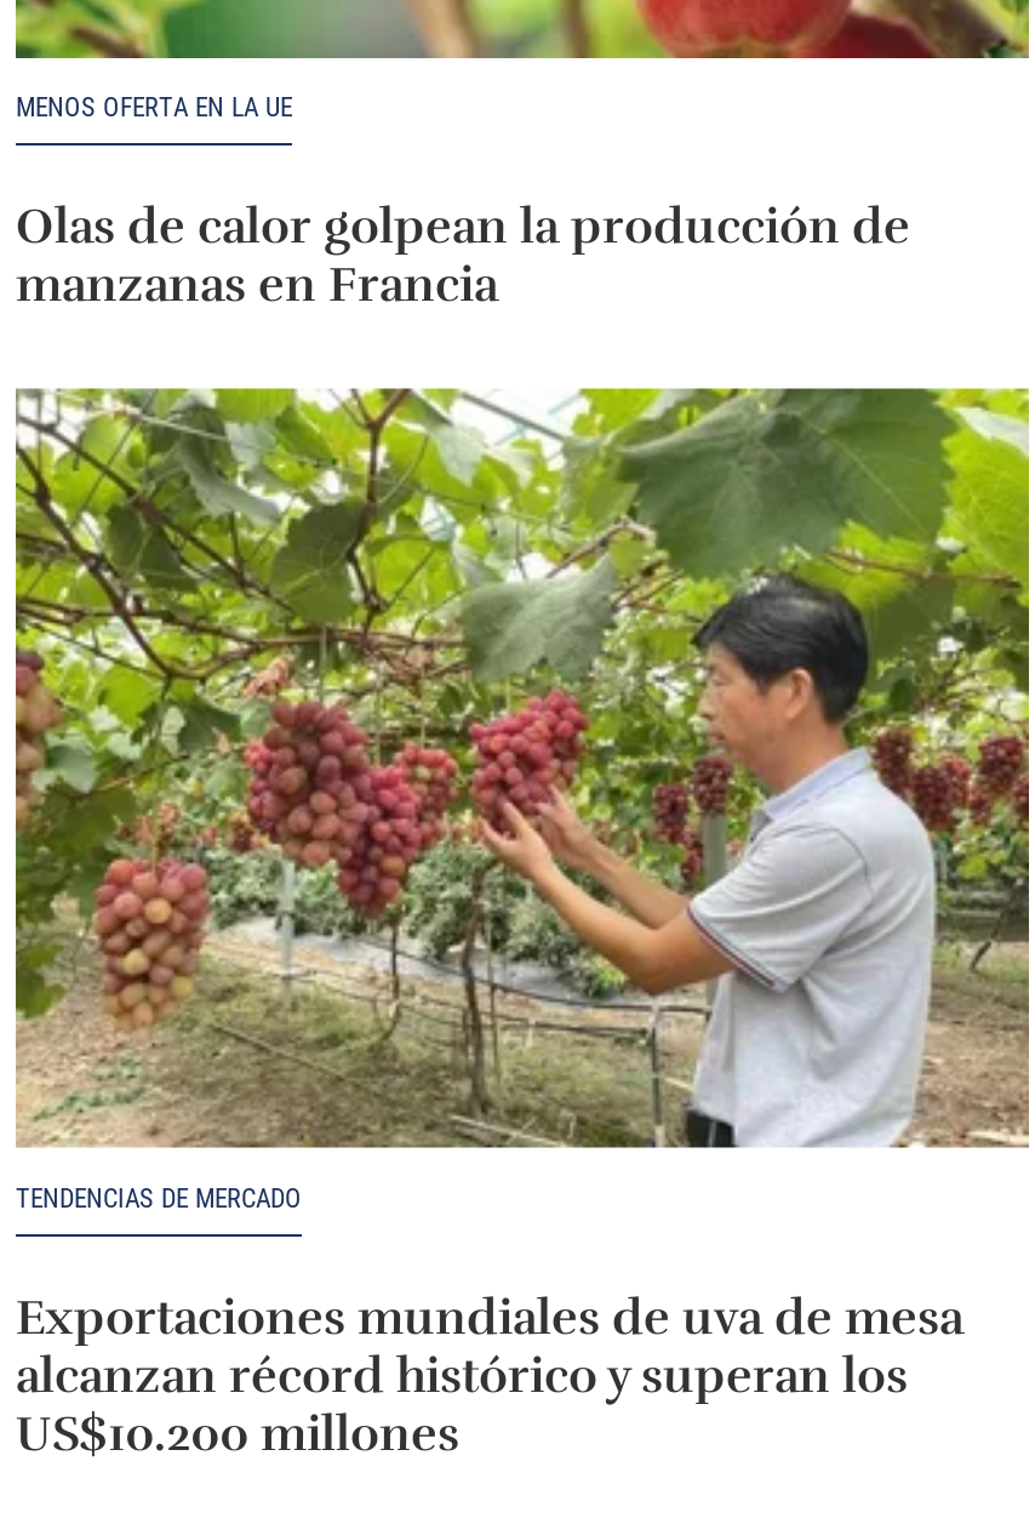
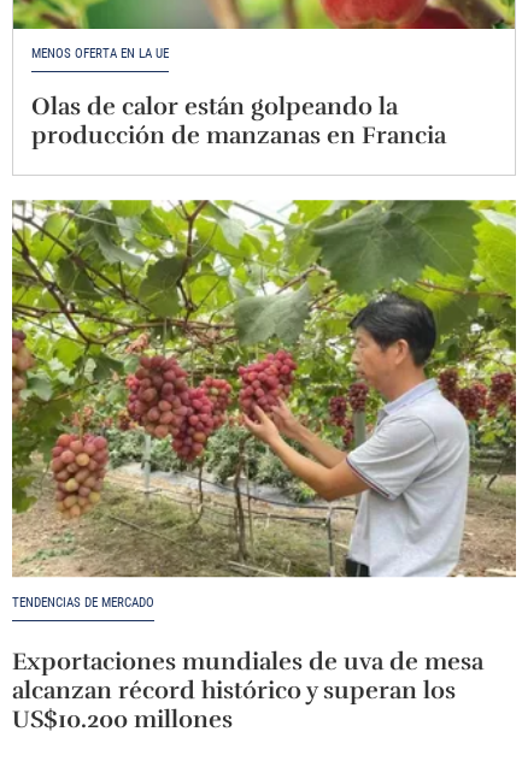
[16,196,910,315] Olas de calor golpean la producción de | manzanas en Francia -> [31,92,446,151] Olas de calor están golpeando la | producción de manzanas en Francia

